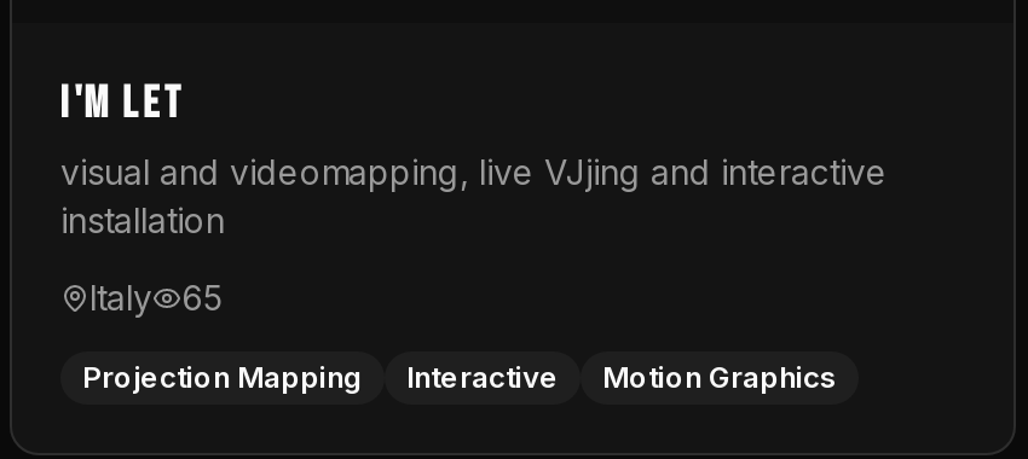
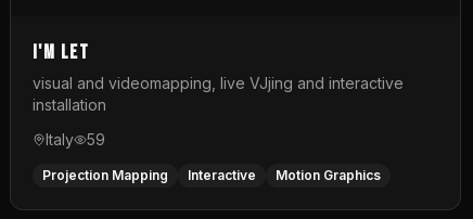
[89,276,223,317] Italy 65 -> [46,130,105,148] Italy 59

